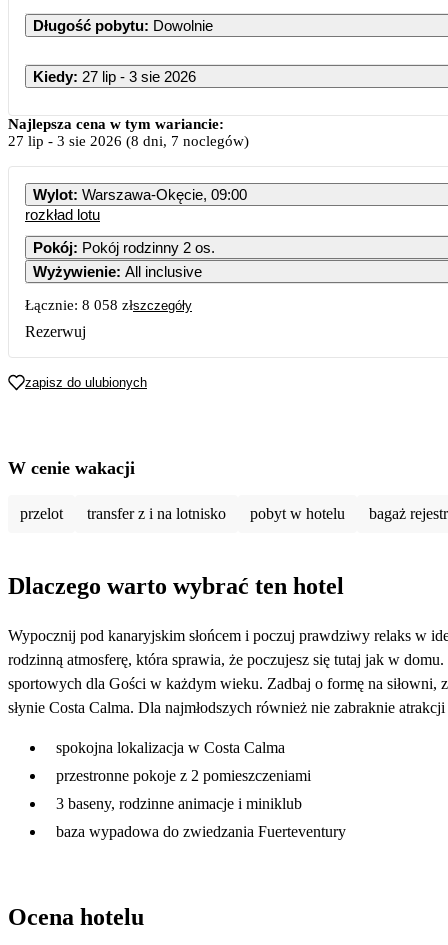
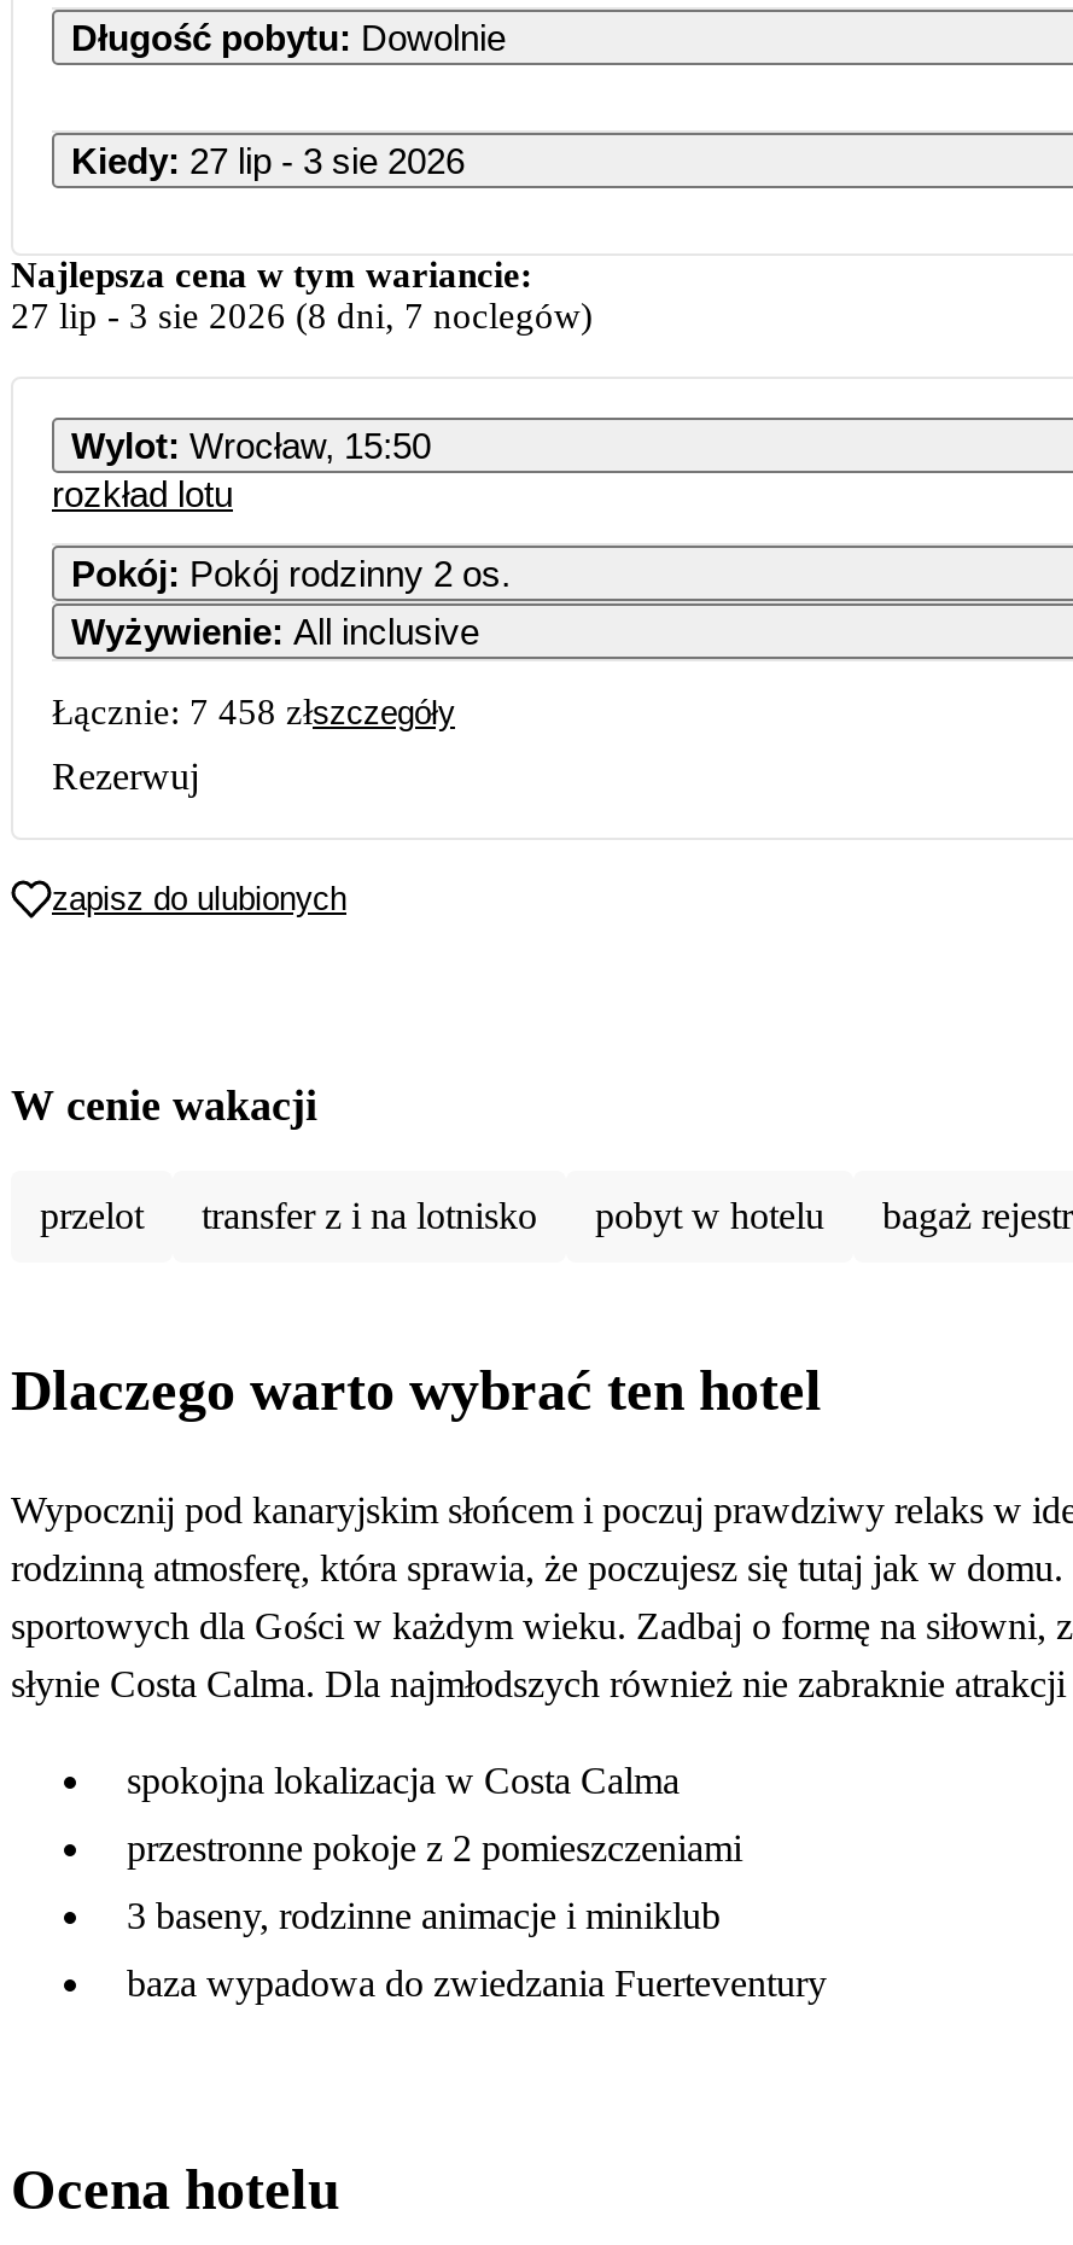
[33,185,247,202] Wylot: Warszawa-Okęcie, 09:00 -> [71,424,431,465] Wylot: Wrocław, 15:50
[25,296,192,312] Łącznie: 8 058 złszczegóły -> [52,692,455,730] Łącznie: 7 458 złszczegóły

